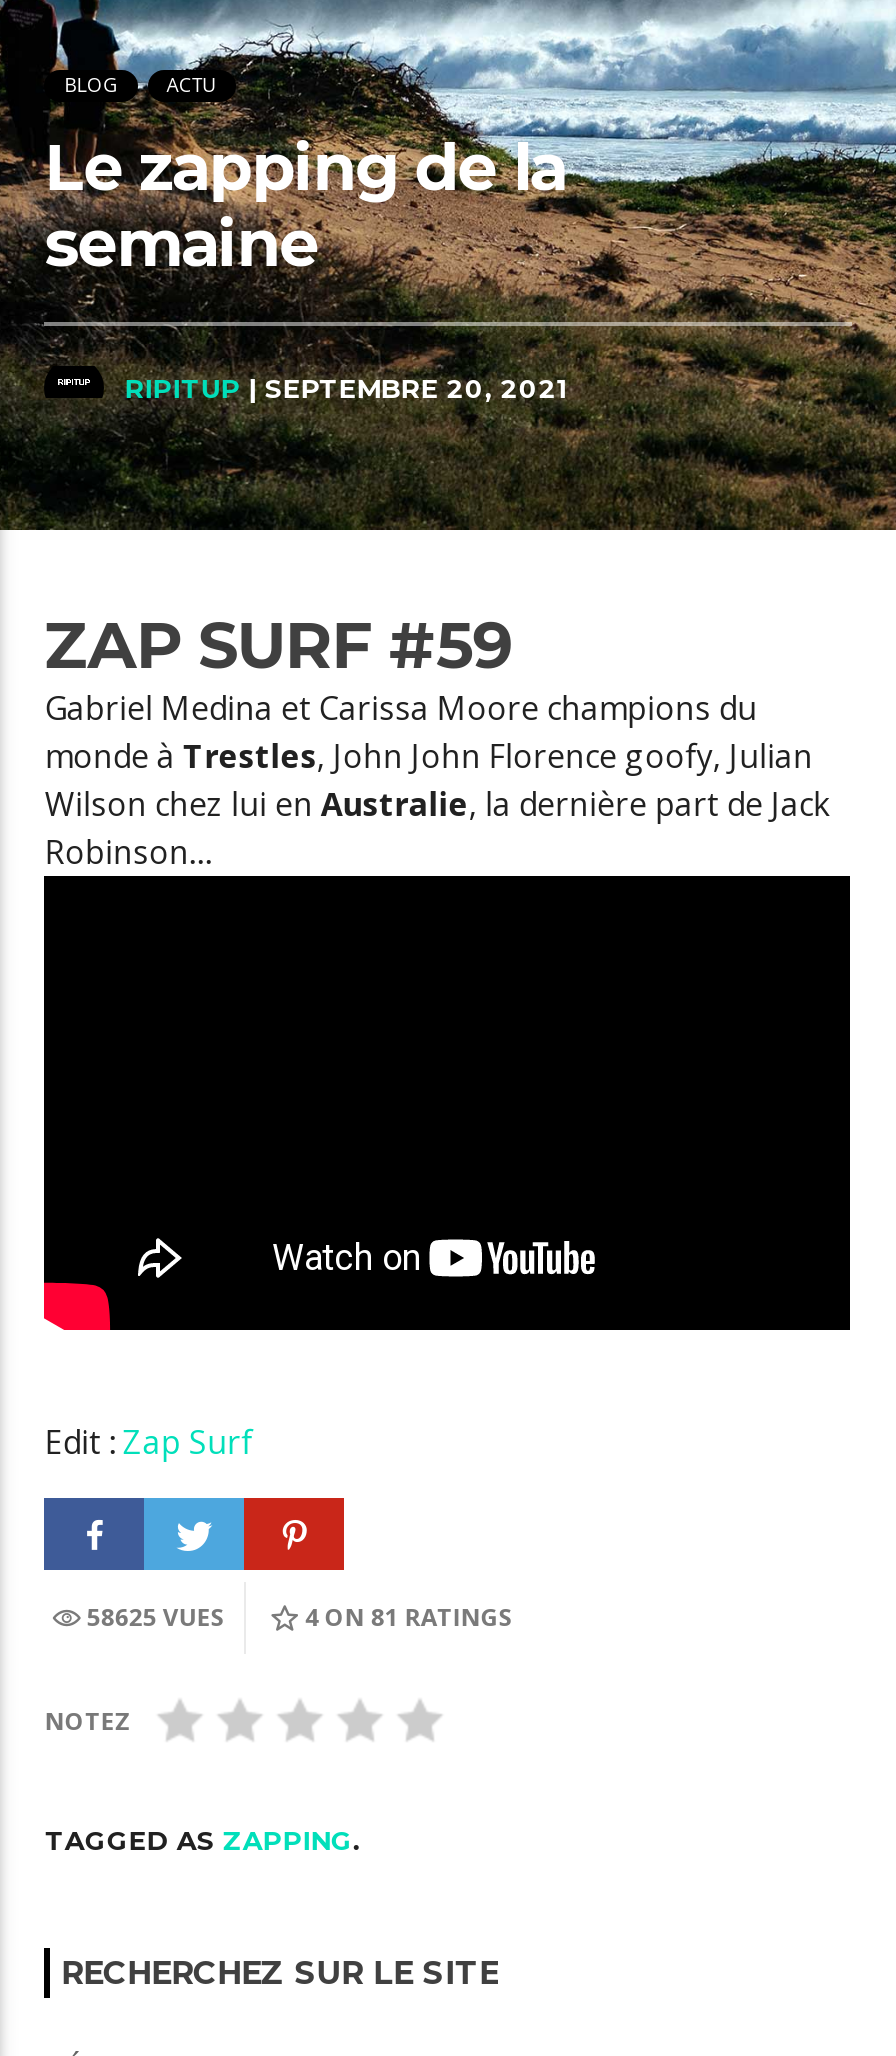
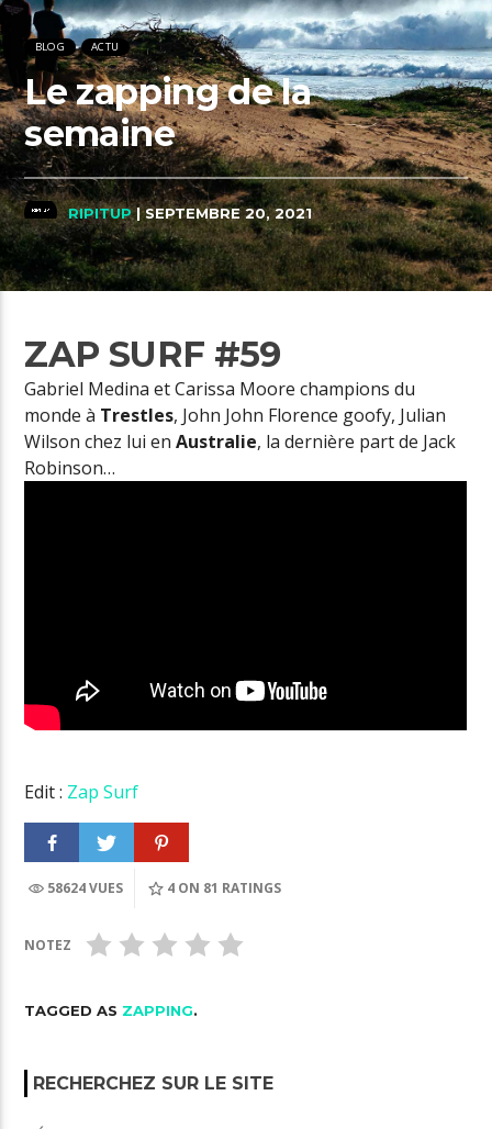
[87,1600,225,1634] 58625 VUES -> [48,879,123,897] 58624 VUES

